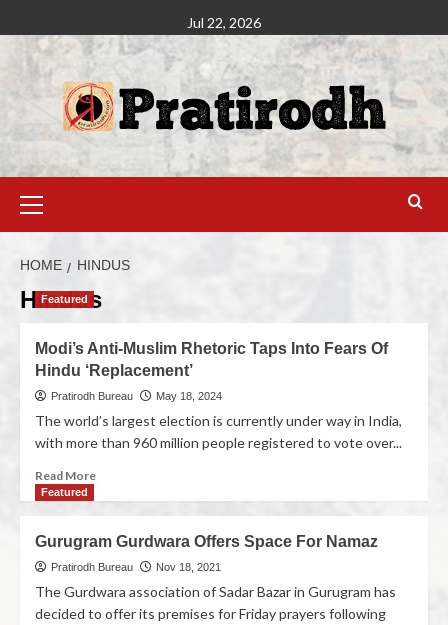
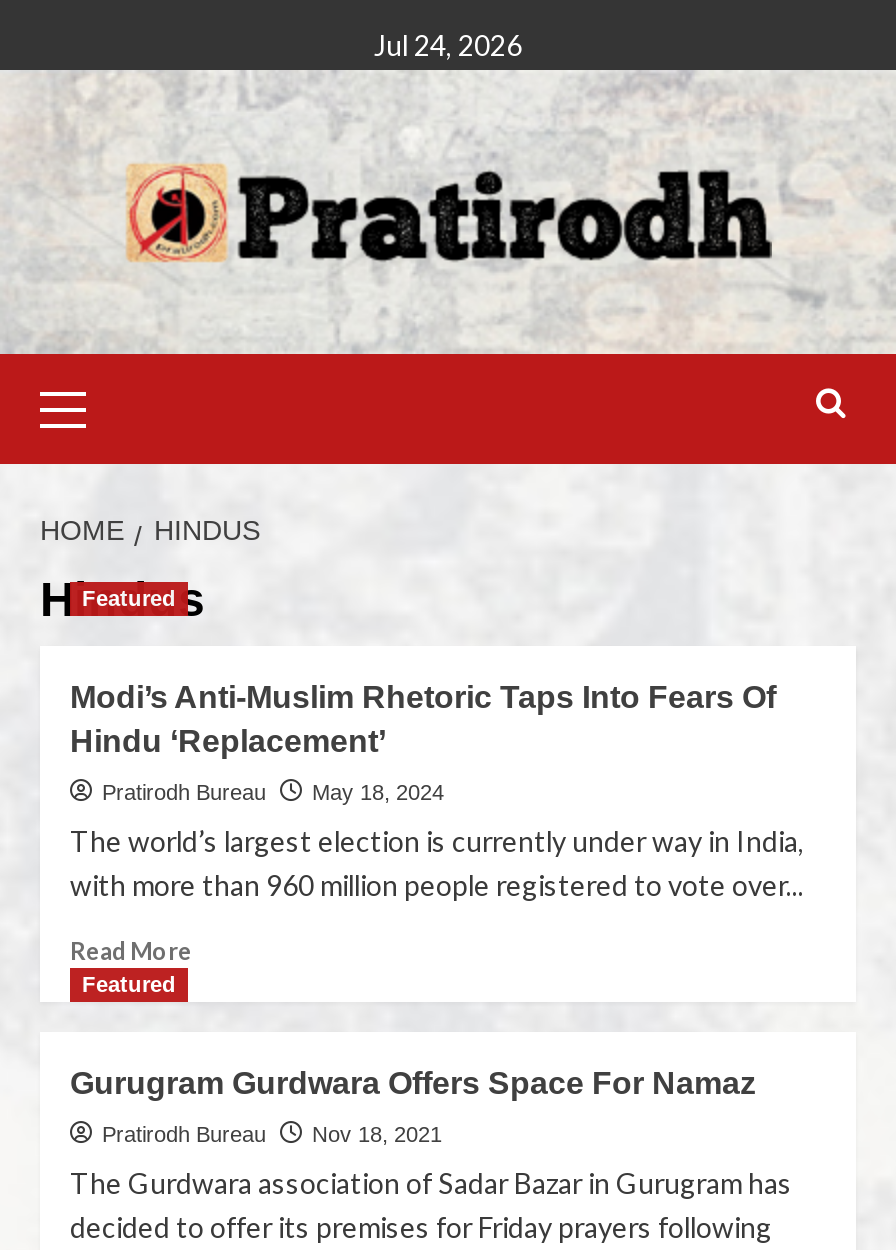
[187,14,261,31] Jul 22, 2026 -> [374,28,522,62] Jul 24, 2026

